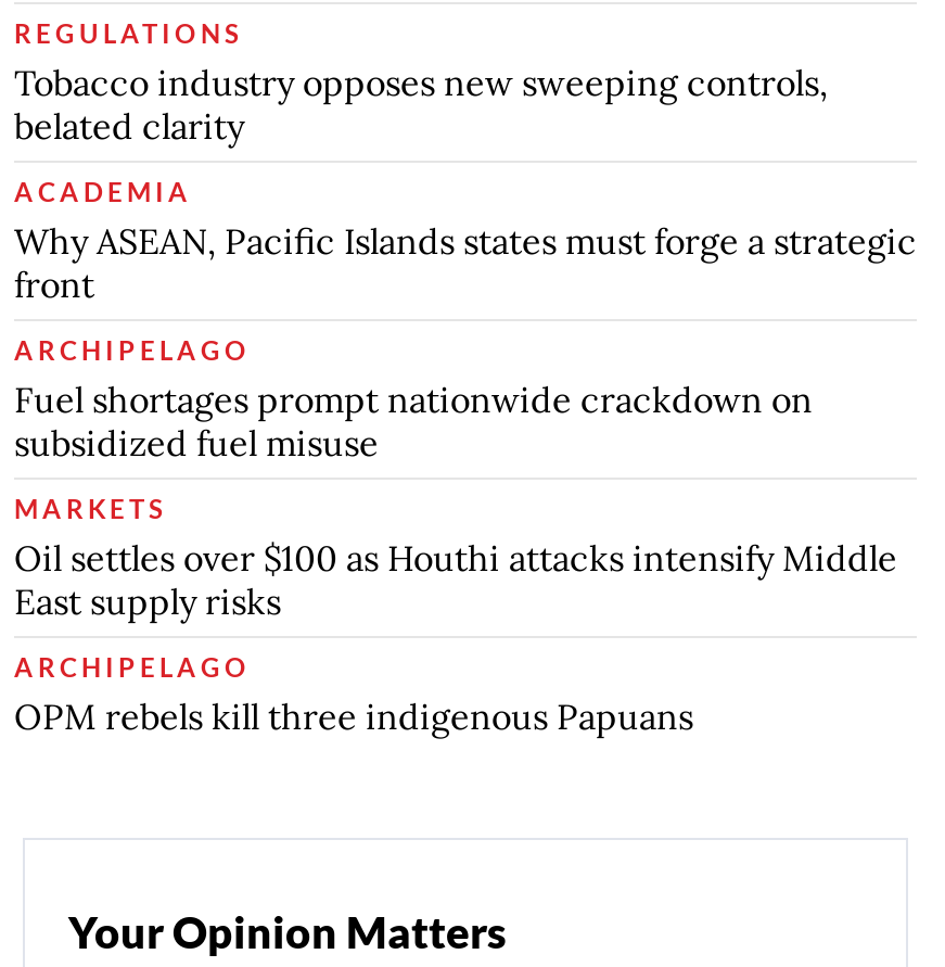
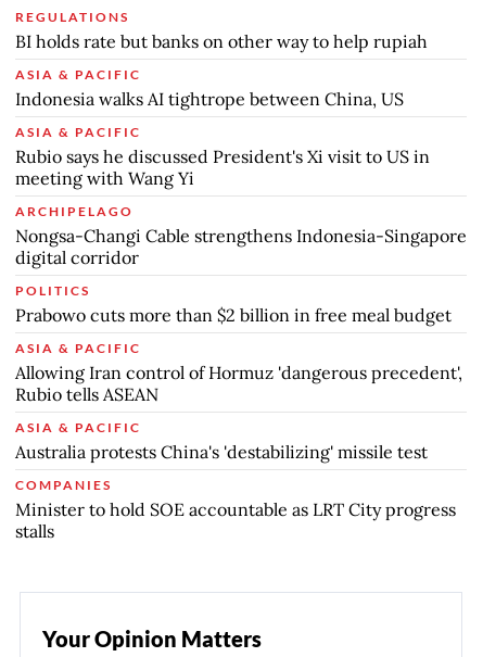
[14,60,917,305] Tobacco industry opposes new sweeping controls, | belated clarity | ACADEMIA | Why ASEAN, Pacific Islands states must forge a strategic | front -> [15,30,430,189] BI holds rate but banks on other way to help rupiah | ASIA & PACIFIC | Indonesia walks AI tightrope between China, US | ASIA & PACIFIC | Rubio says he discussed President's Xi visit to US in | meeting with Wang Yi
[14,377,897,737] Fuel shortages prompt nationwide crackdown on | subsidized fuel misuse | MARKETS | Oil settles over $100 as Houthi attacks intensify Middle | East supply risks | ARCHIPELAGO | OPM rebels kill three indigenous Papuans -> [15,224,467,541] Nongsa-Changi Cable strengthens Indonesia-Singapore | digital corridor | POLITICS | Prabowo cuts more than $2 billion in free meal budget | ASIA & PACIFIC | Allowing Iran control of Hormuz 'dangerous precedent', | Rubio tells ASEAN | ASIA & PACIFIC | Australia protests China's 'destabilizing' missile test | COMPANIES | Minister to hold SOE accountable as LRT City progress | stalls

